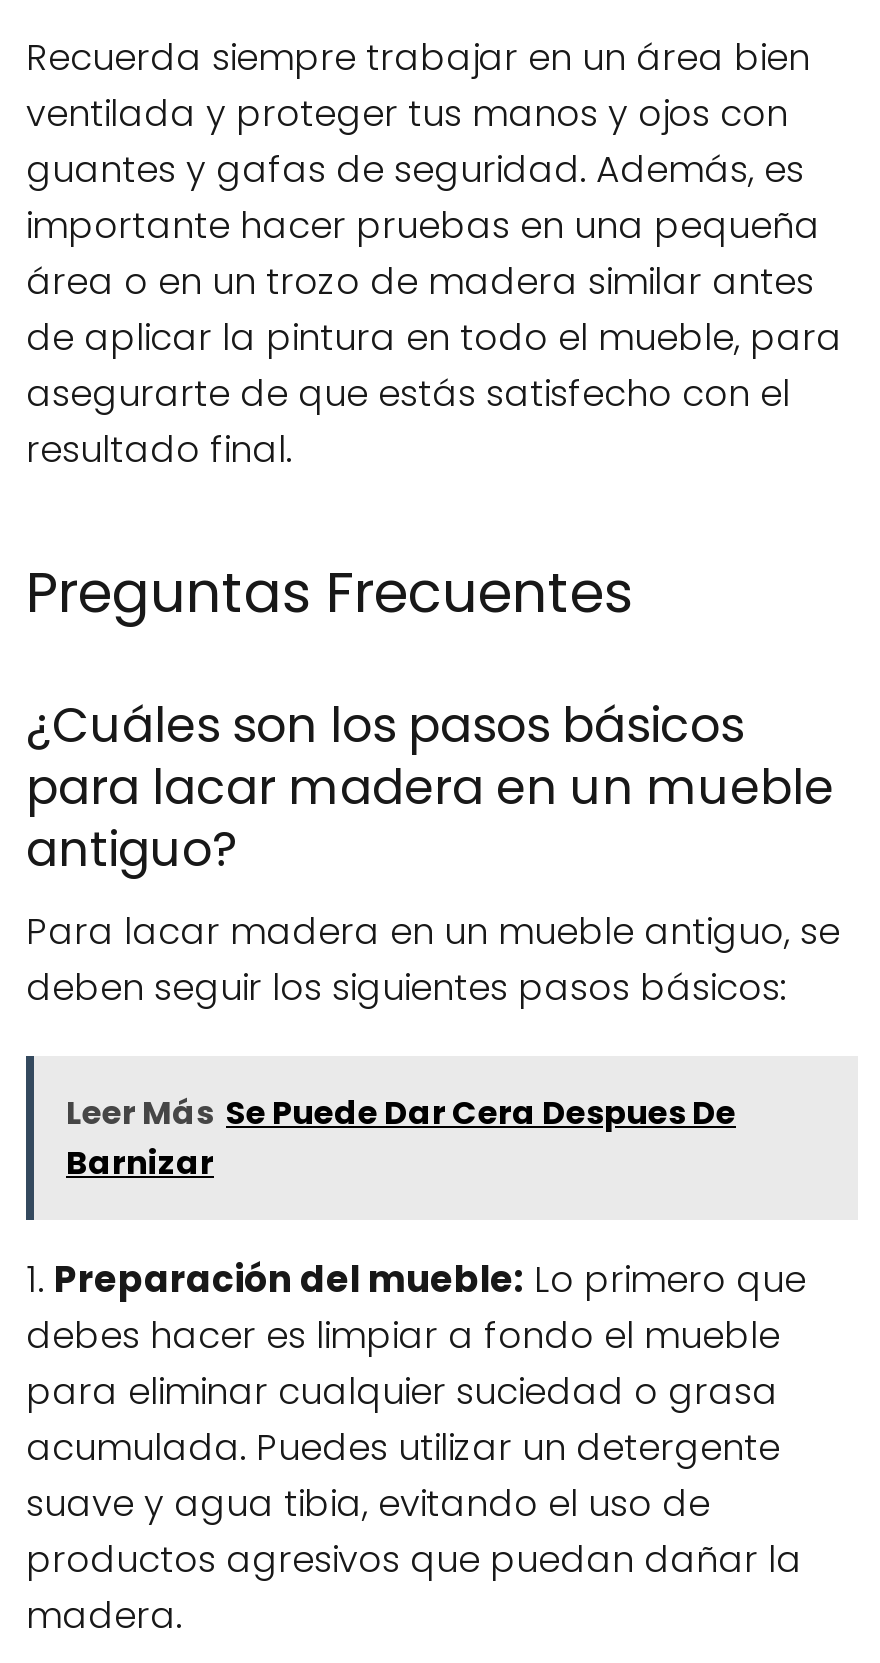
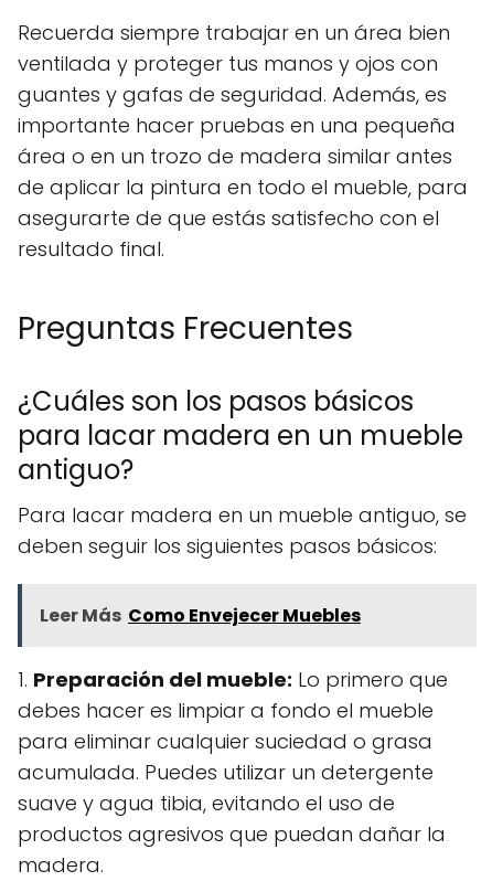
[66,1090,736,1186] Leer Más Se Puede Dar Cera Despues De | Barnizar -> [40,603,361,628] Leer Más Como Envejecer Muebles

